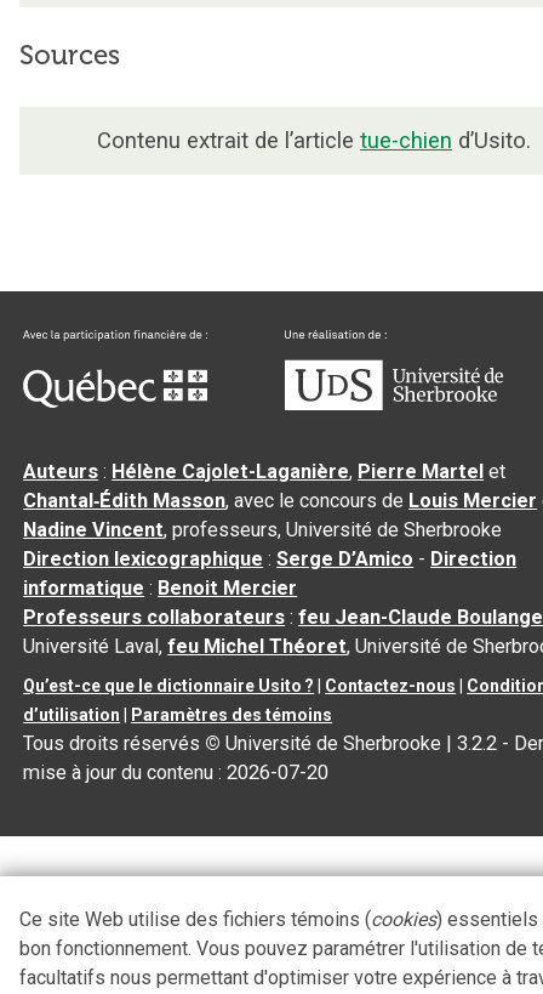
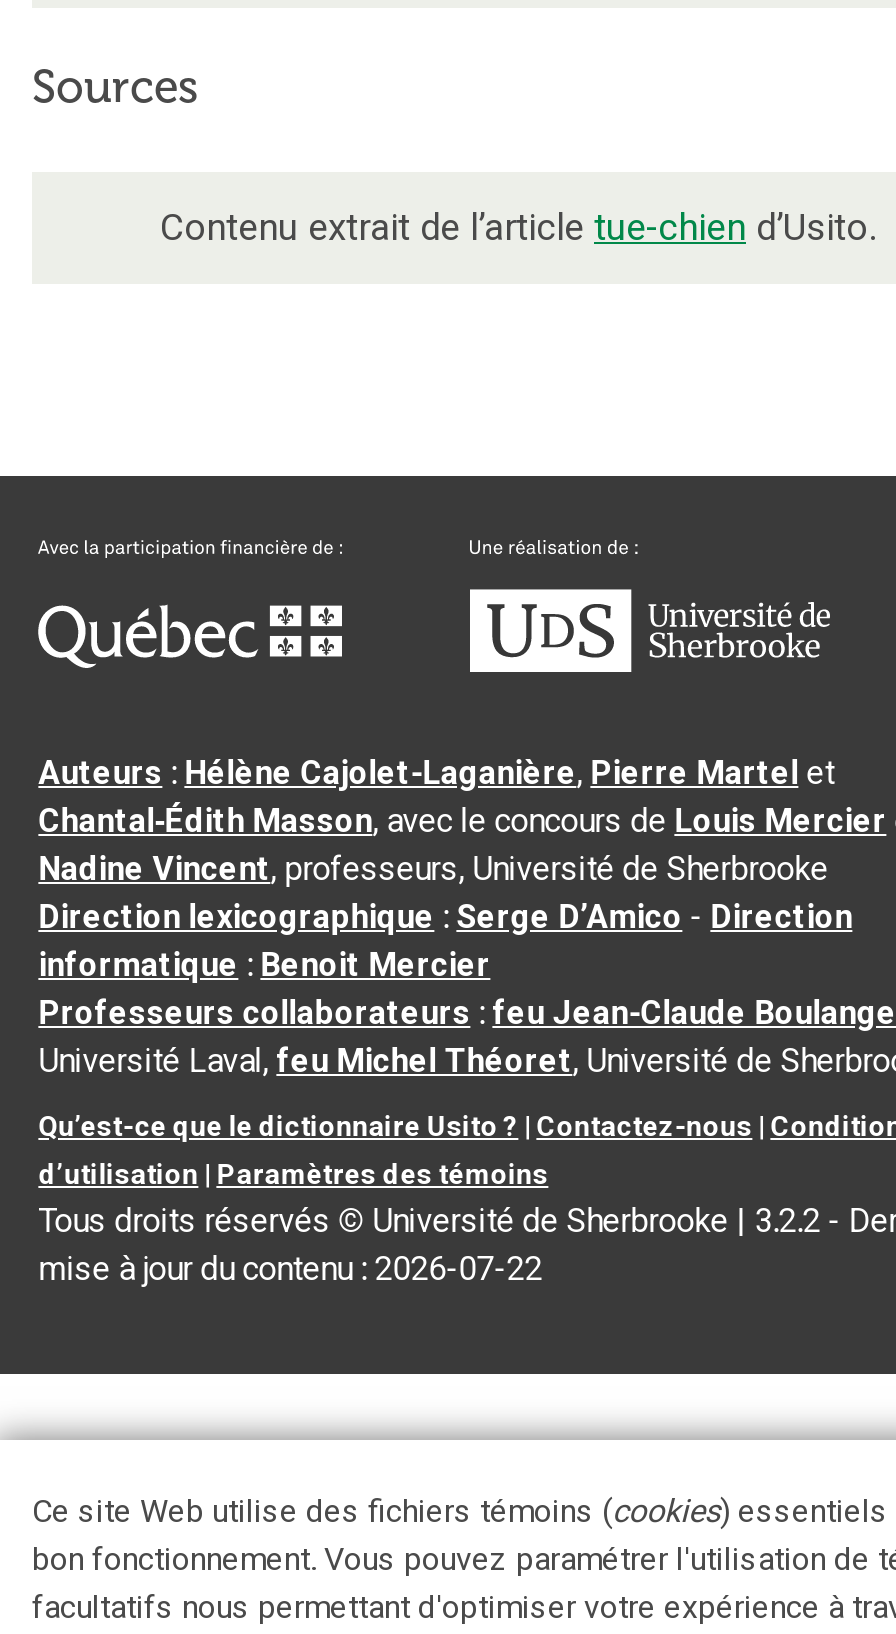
[23,761,329,784] mise à jour du contenu : 2026-07-20 -> [38,1250,542,1288] mise à jour du contenu : 2026-07-22

